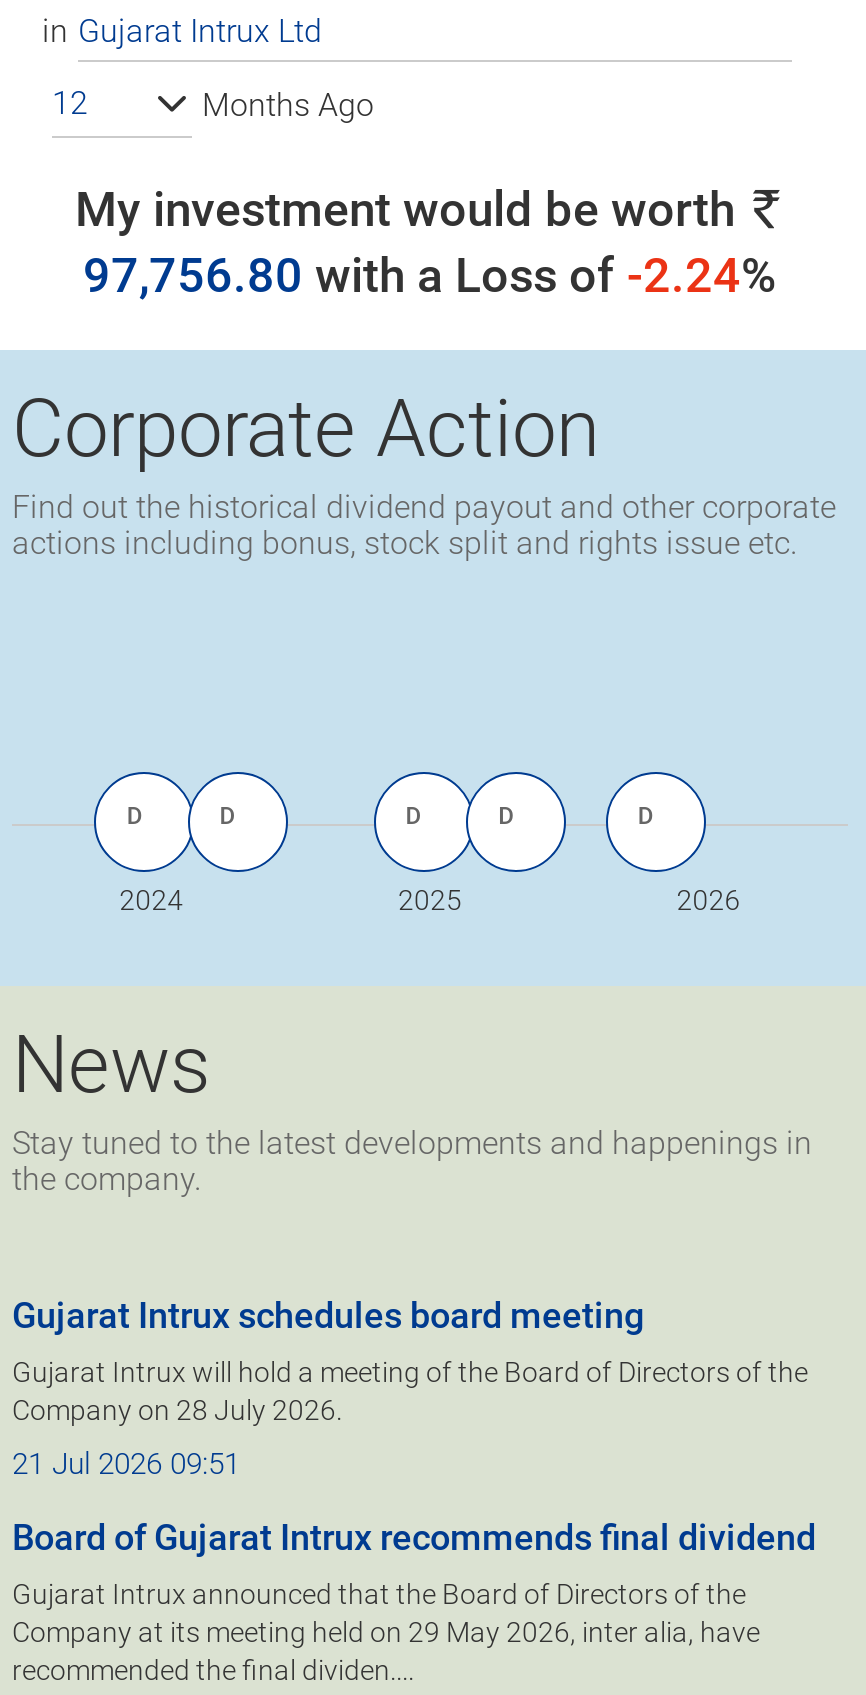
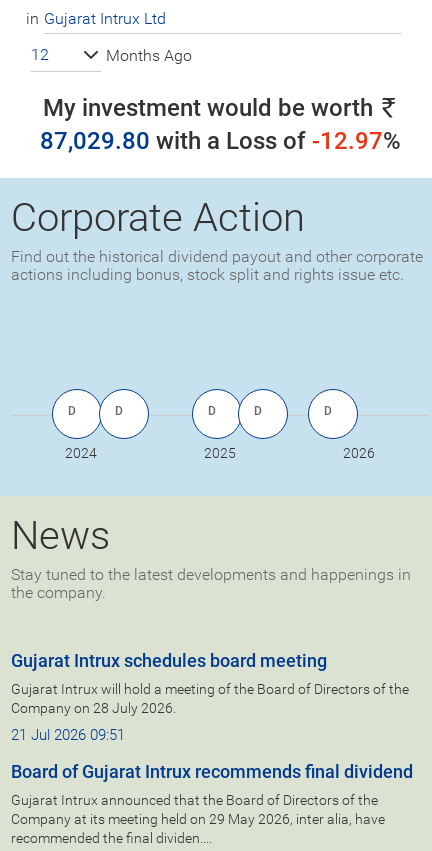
[83,248,777,304] 97,756.80 with a Loss of -2.24% -> [39,127,400,155] 87,029.80 with a Loss of -12.97%

